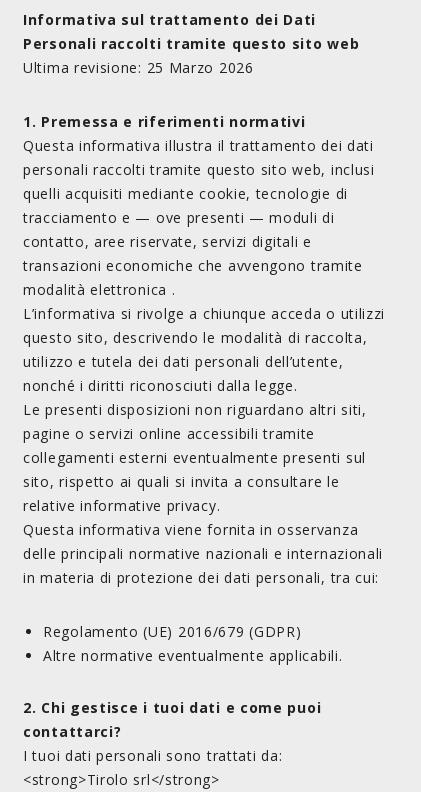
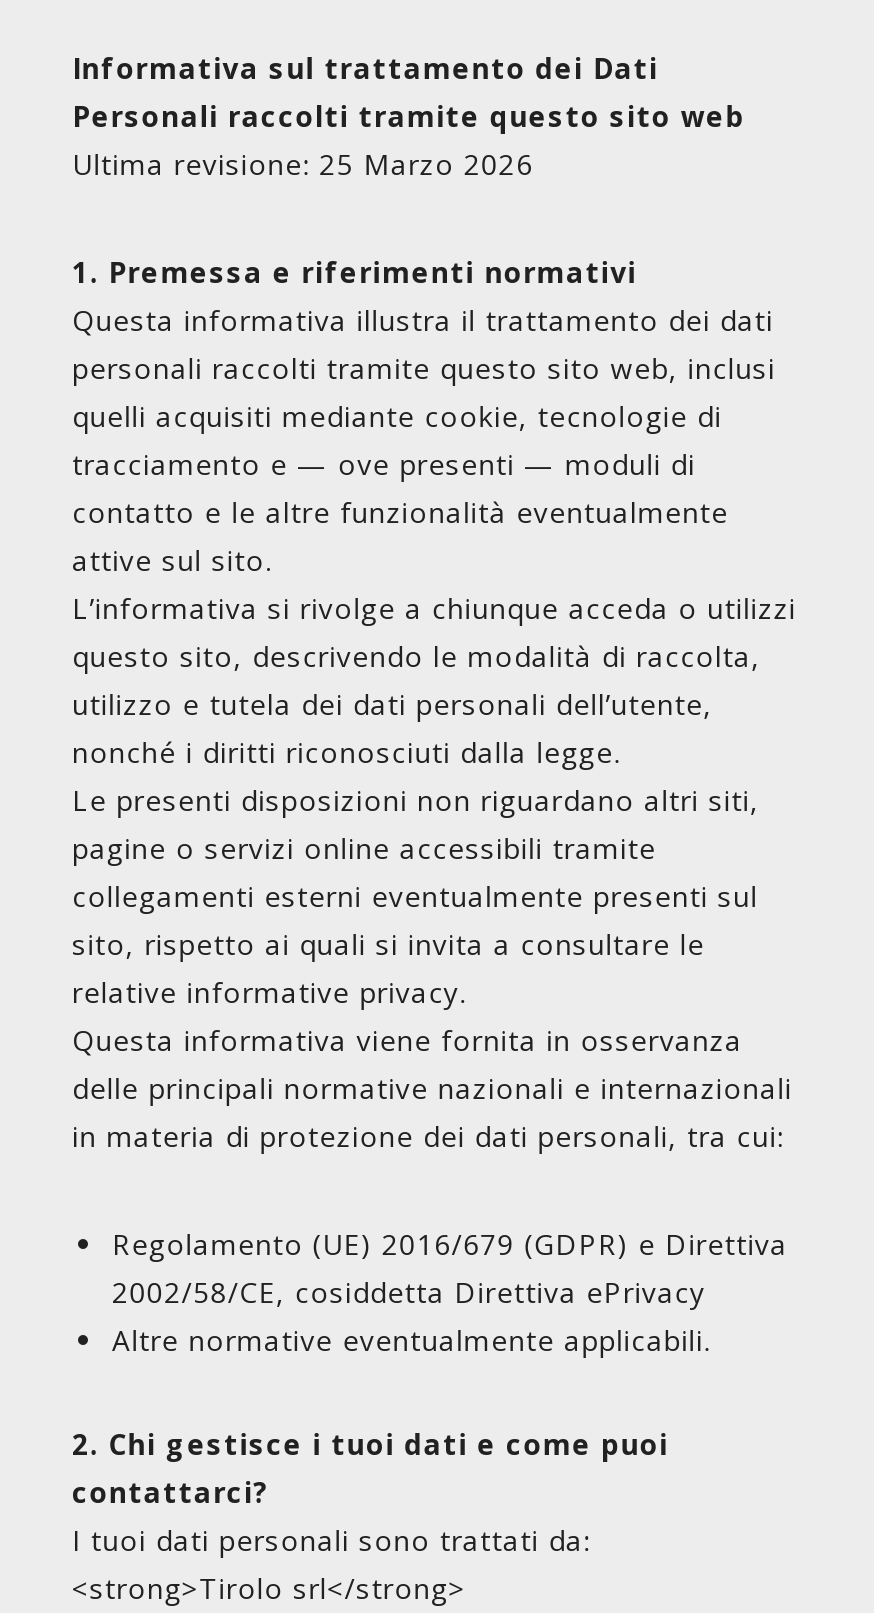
[23,232,363,299] contatto, aree riservate, servizi digitali e | transazioni economiche che avvengono tramite | modalità elettronica . -> [72,493,728,579] contatto e le altre funzionalità eventualmente | attive sul sito.
moved [23,304,385,587] -> [72,589,796,1155]: L’informativa si rivolge a chiunque acceda o utilizzi | questo sito, descrivendo le modalità di raccolta, | utilizzo e tutela dei dati personali dell’utente, | ... | delle principali normative nazionali e internazionali | in materia di protezione dei dati personali, tra cui:
[43,622,301,641] Regolamento (UE) 2016/679 (GDPR) -> [112,1225,788,1311] Regolamento (UE) 2016/679 (GDPR) e Direttiva | 2002/58/CE, cosiddetta Direttiva ePrivacy

